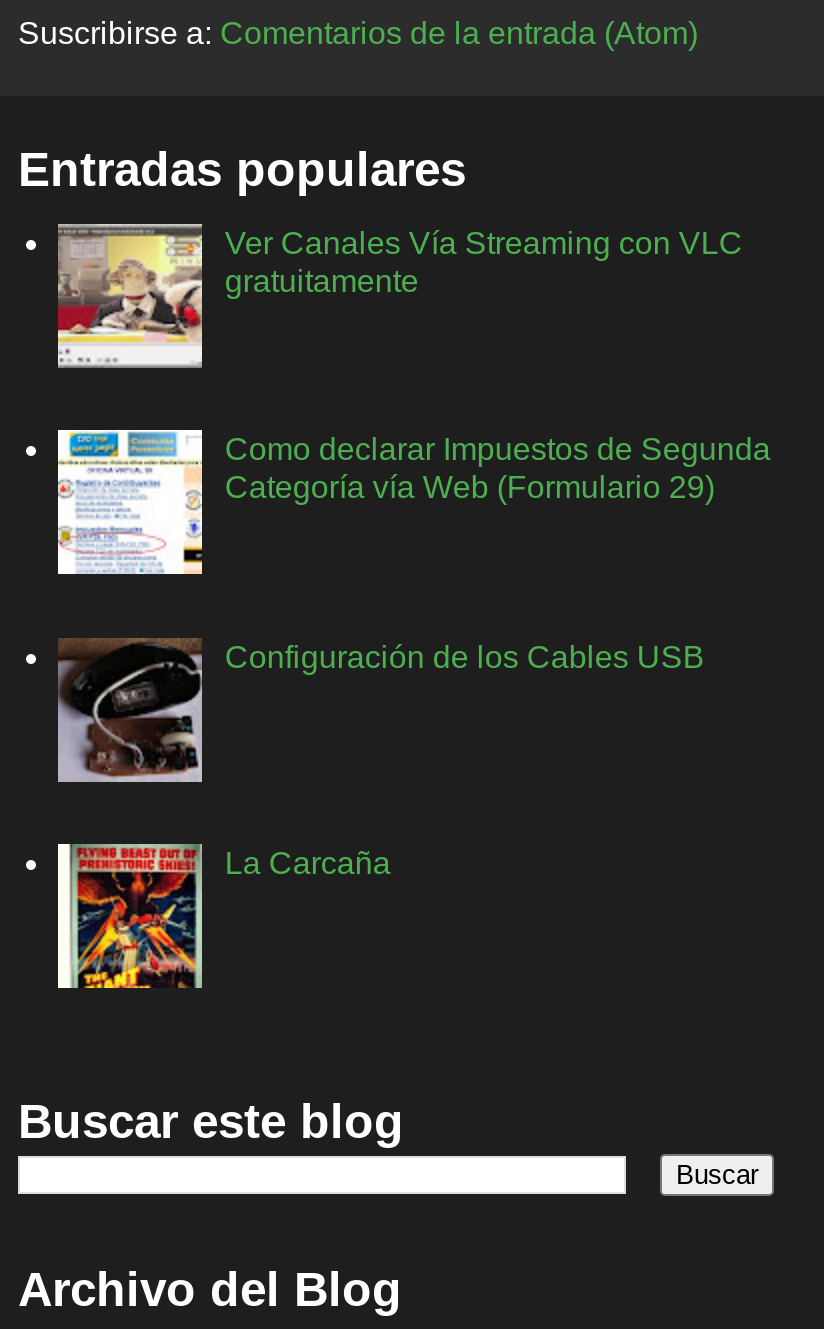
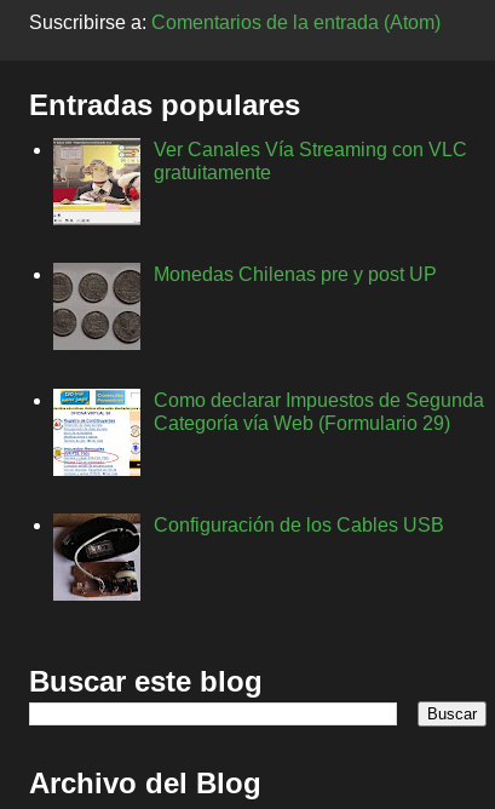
none -> [53,264,437,348] [image] | Monedas Chilenas pre y post UP
moved [56,428,771,674] -> [52,386,485,536]: [image] | Como declarar Impuestos de Segunda | Categoría vía Web (Formulario 29) | Configuración de los Cables USB
moved [54,636,206,784] -> [51,512,143,602]: [image]
[56,842,391,990] [image] | La Carcaña -> none

